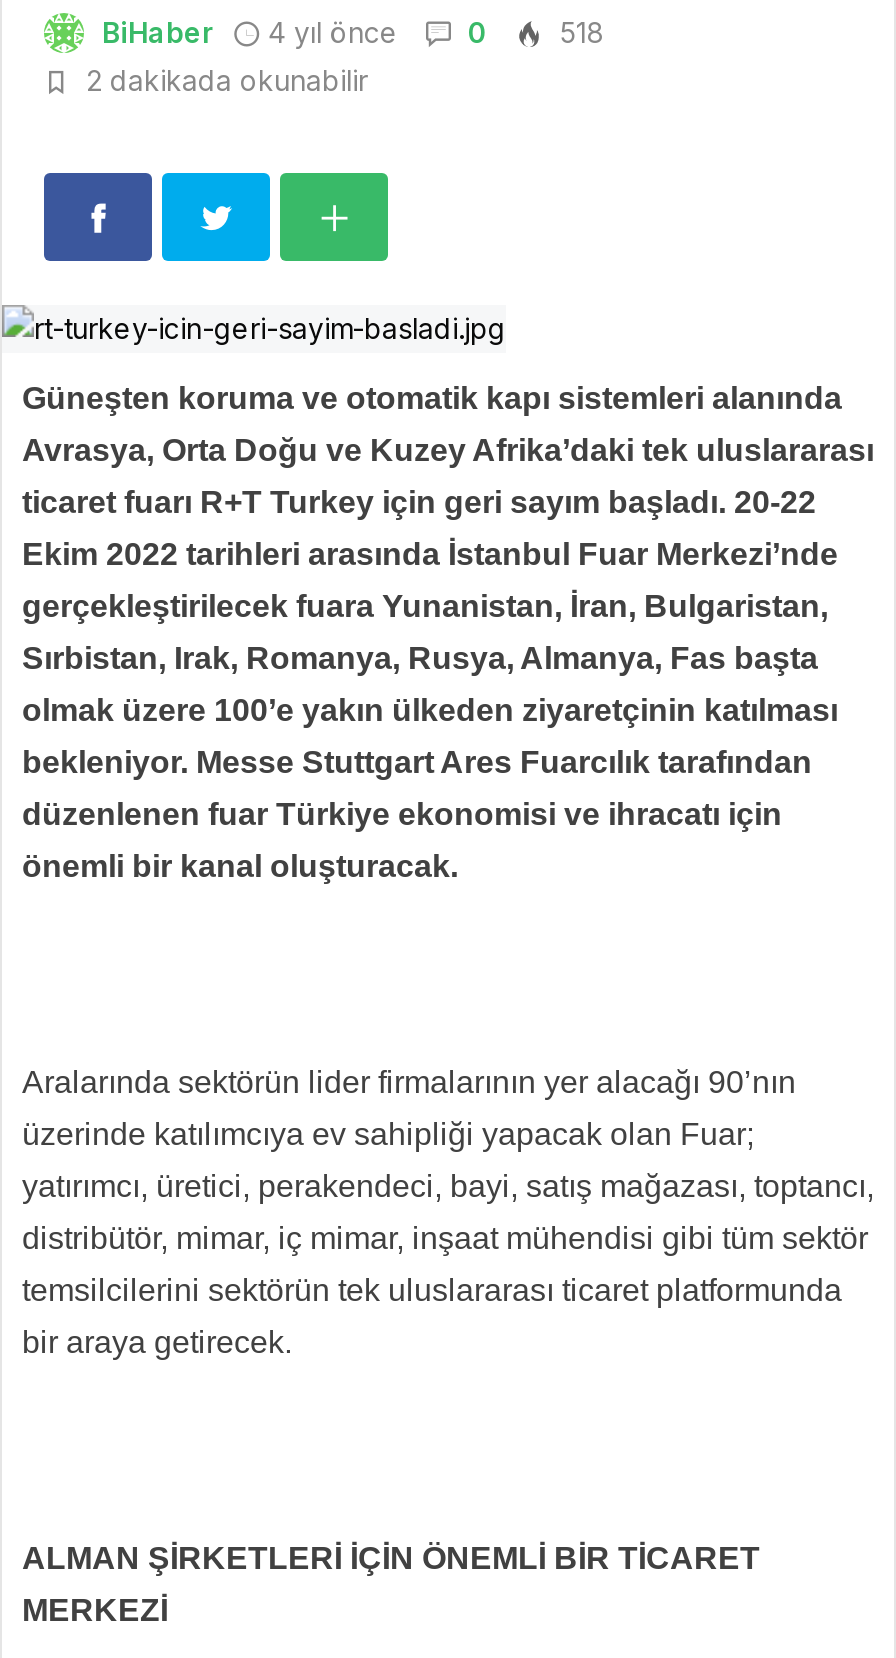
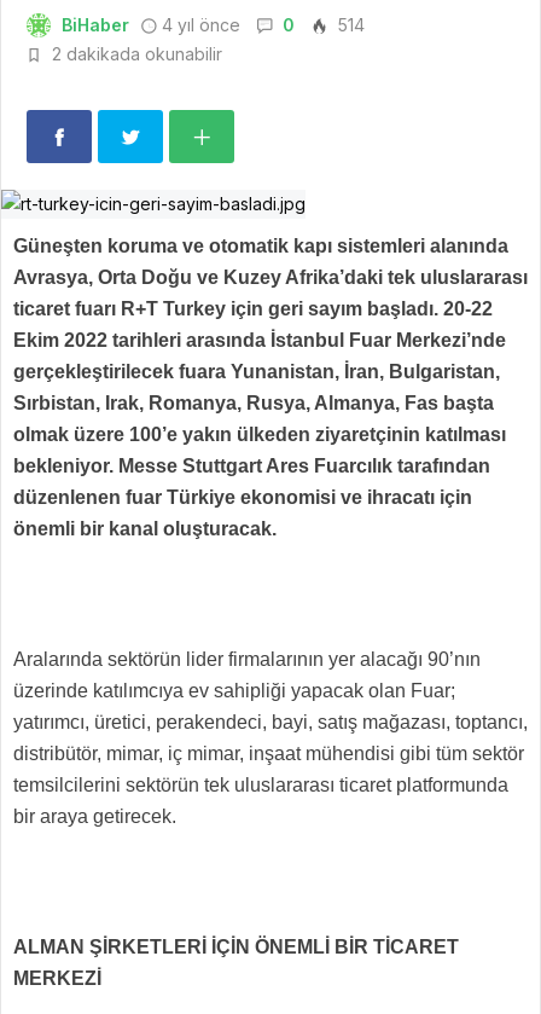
[468,14,604,48] 0 518 -> [283,14,365,35] 0 514

